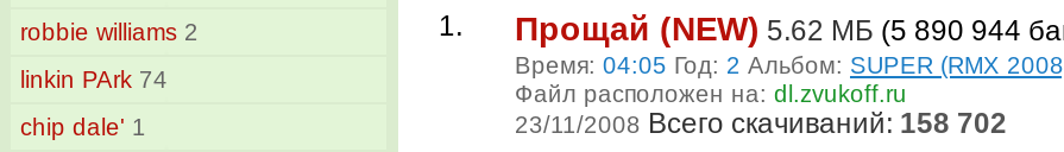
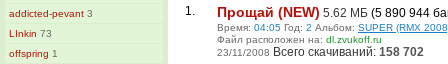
[20,19,199,45] robbie williams 2 -> [9,8,93,19] addicted-pevant 3
[20,66,168,93] linkin PArk 74 -> [9,28,52,39] LInkin 73
[20,114,146,140] chip dale' 1 -> [9,48,58,59] offspring 1

